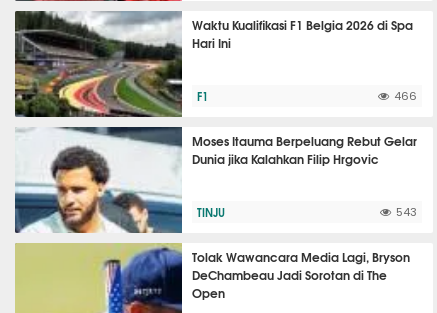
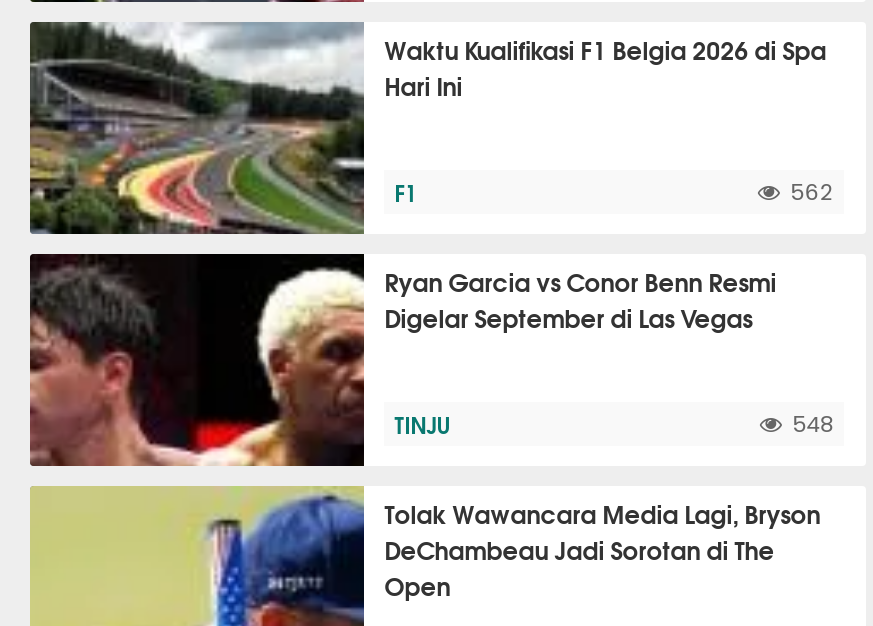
[394,91,417,102] 466 -> [790,182,834,204] 562
[14,126,417,234] [image] | Moses Itauma Berpeluang Rebut Gelar | Dunia jika Kalahkan Filip Hrgovic -> [28,252,776,468] [image] | Ryan Garcia vs Conor Benn Resmi | Digelar September di Las Vegas
[396,207,417,218] 543 -> [792,414,834,436] 548

